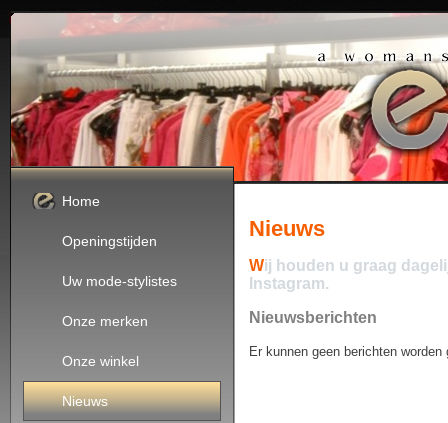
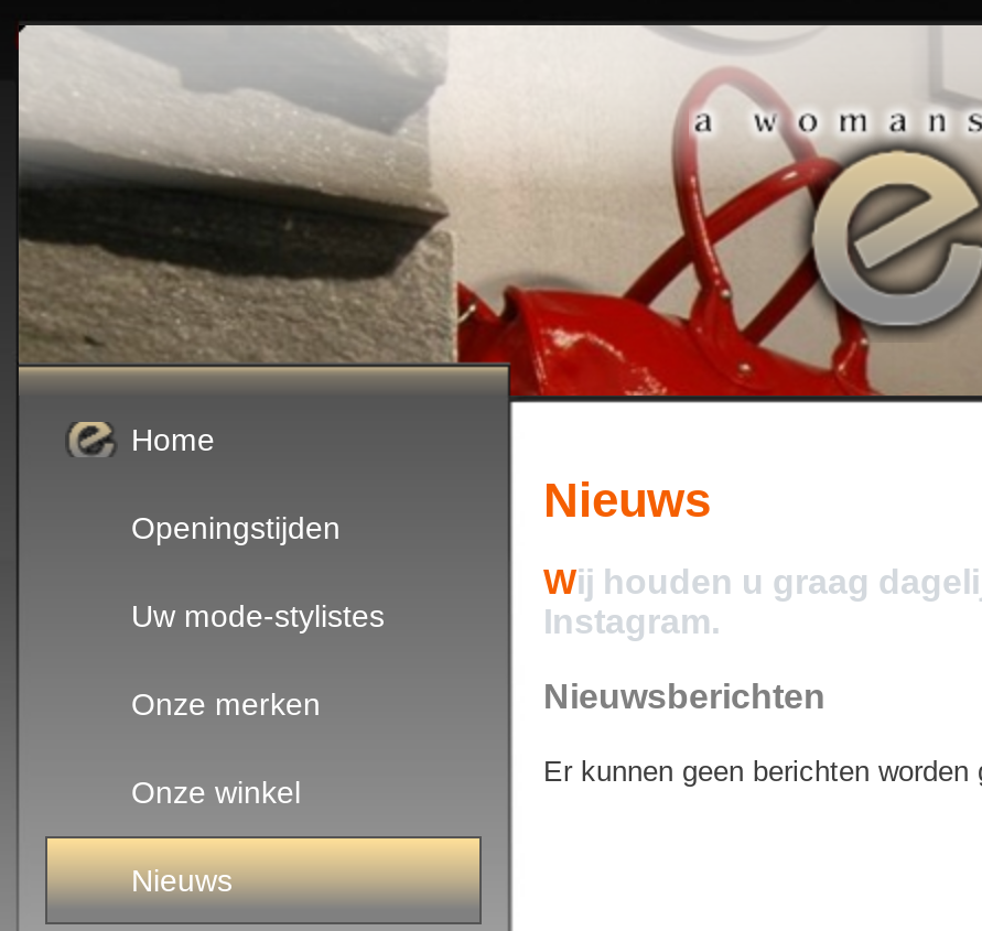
[10,13,445,182] [image] -> [19,28,975,398] [image]

